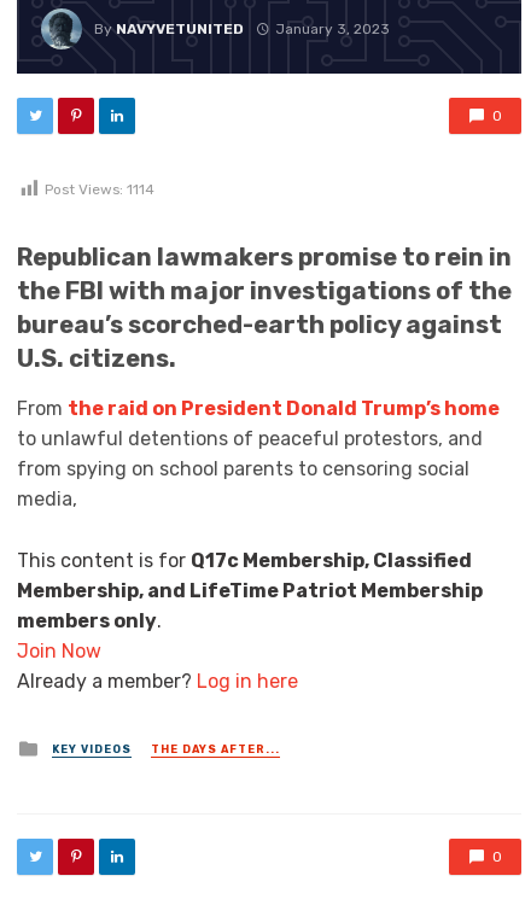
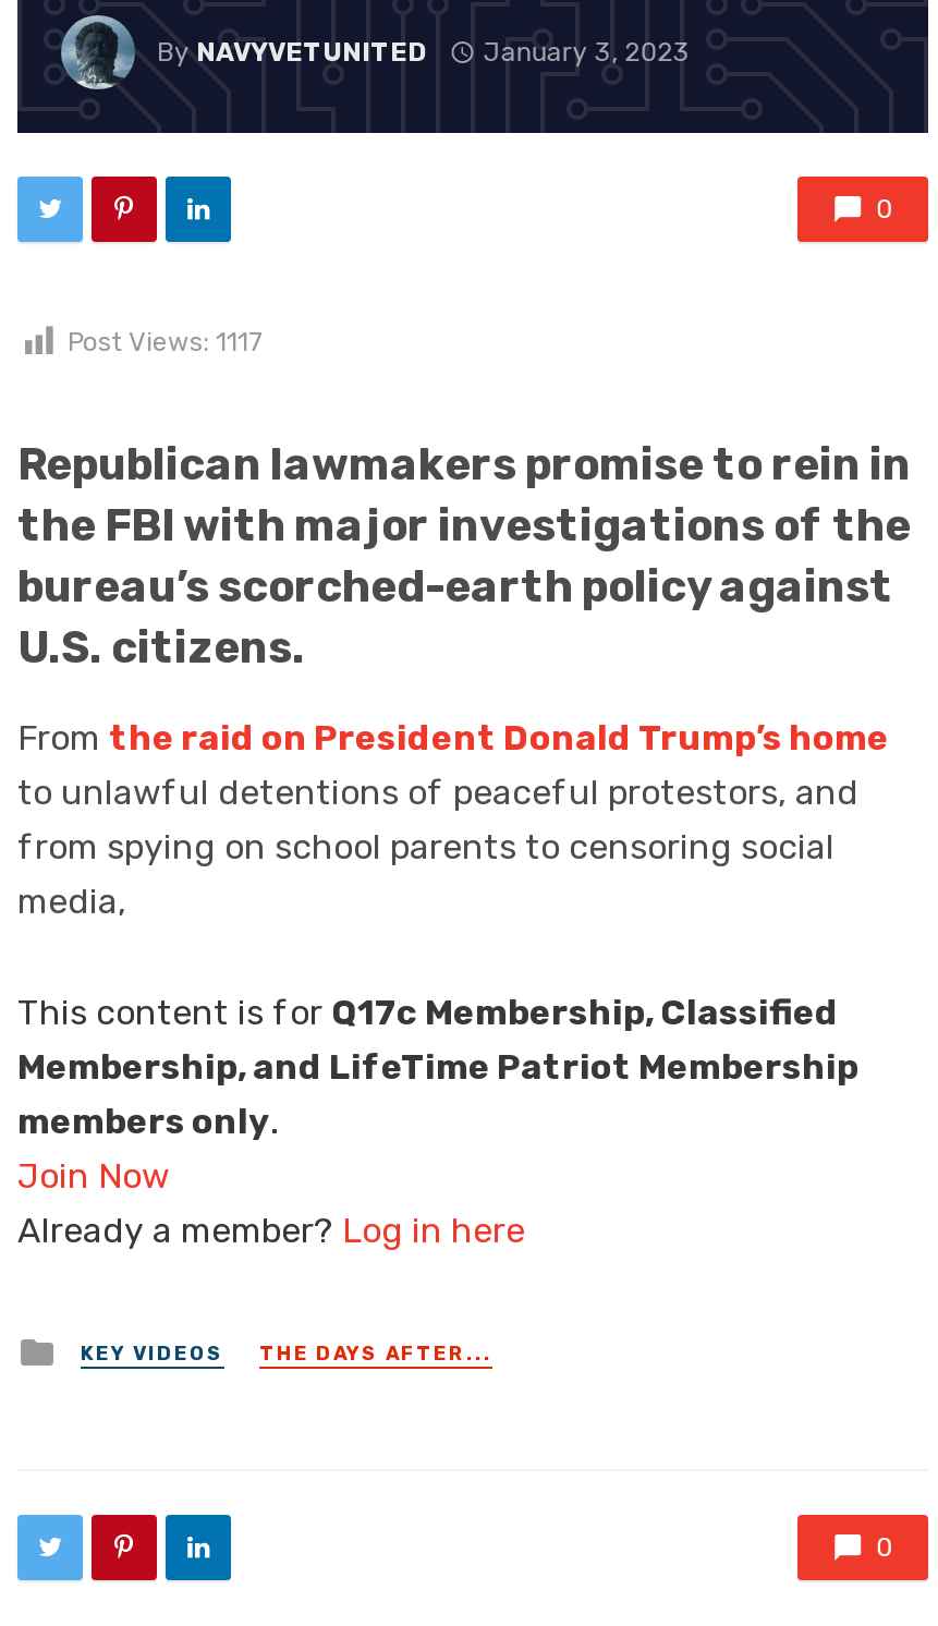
[45,182,154,199] Post Views: 1114 -> [68,328,261,359] Post Views: 1117

